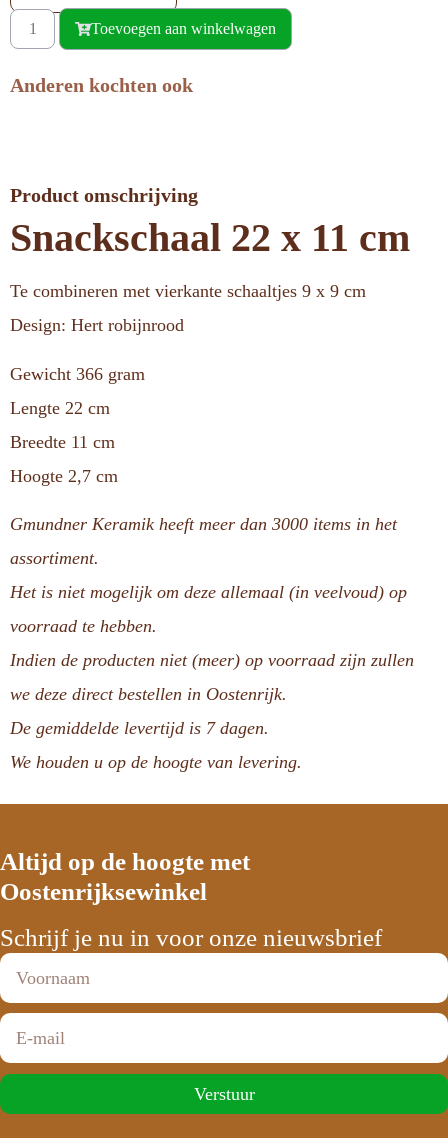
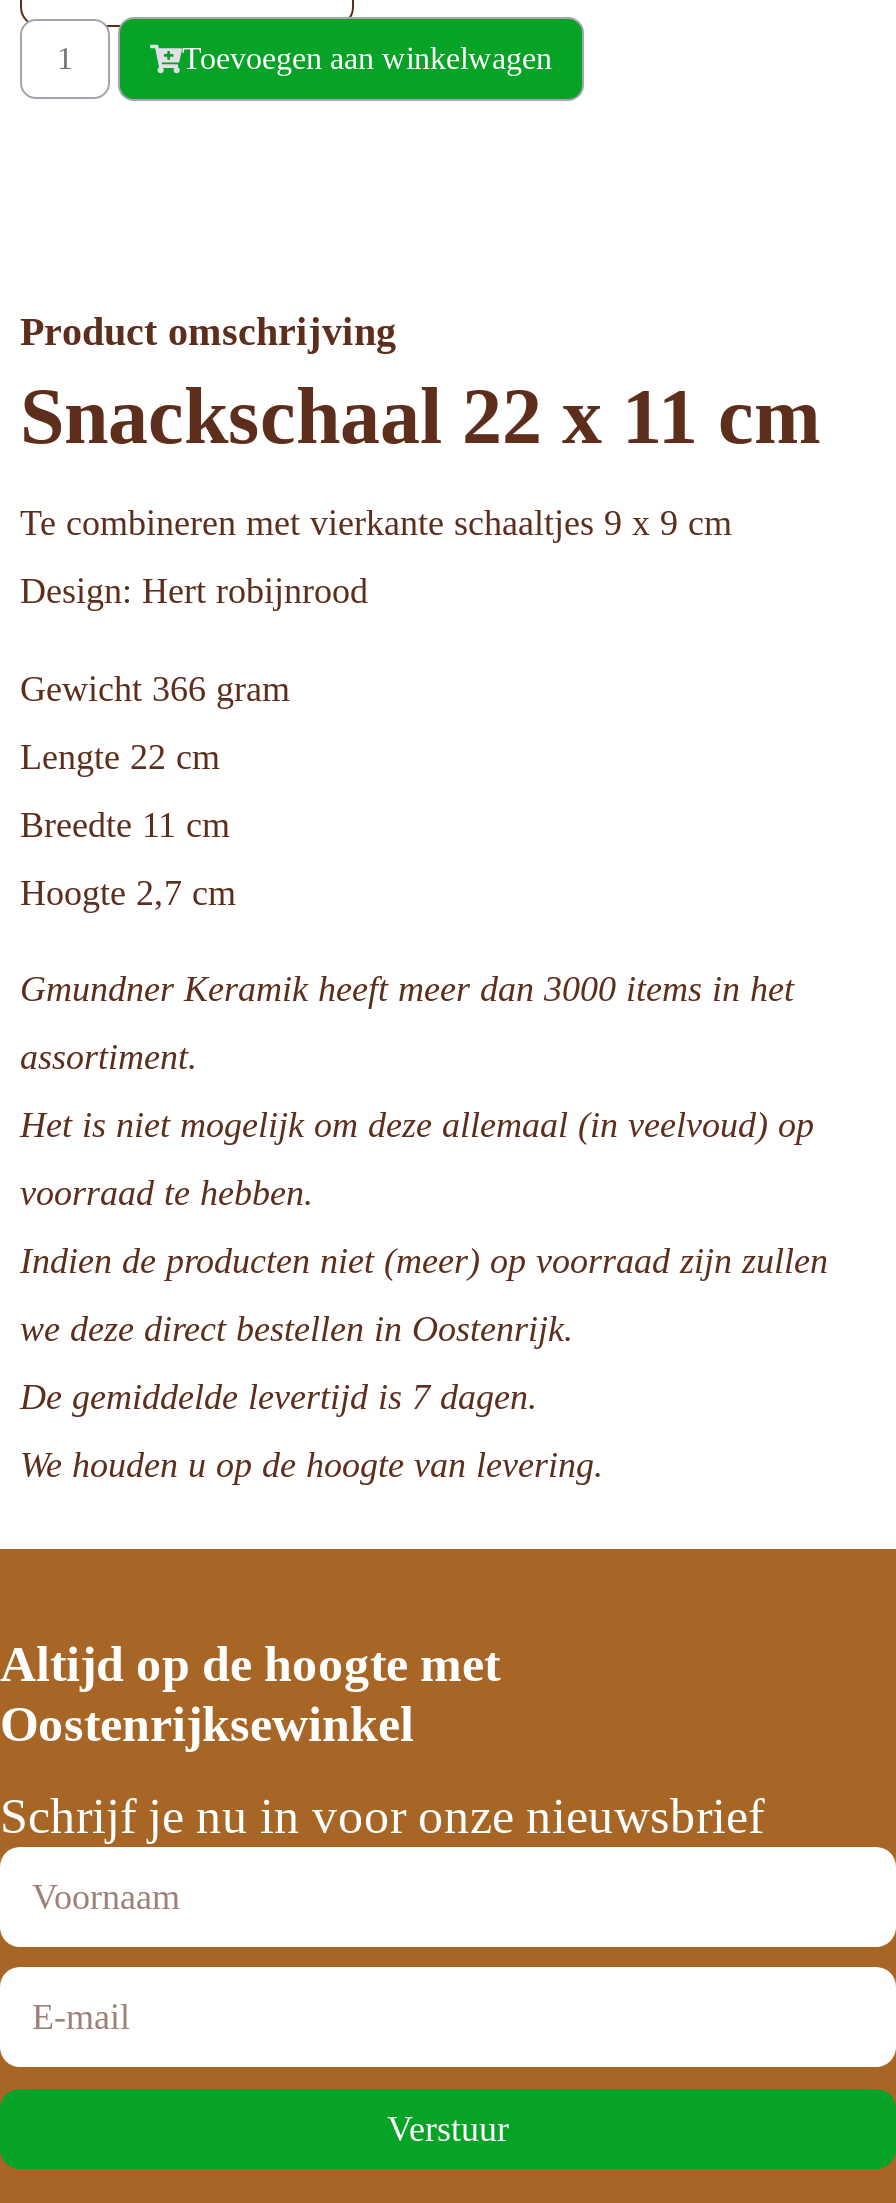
[10,74,193,96] Anderen kochten ook -> none

